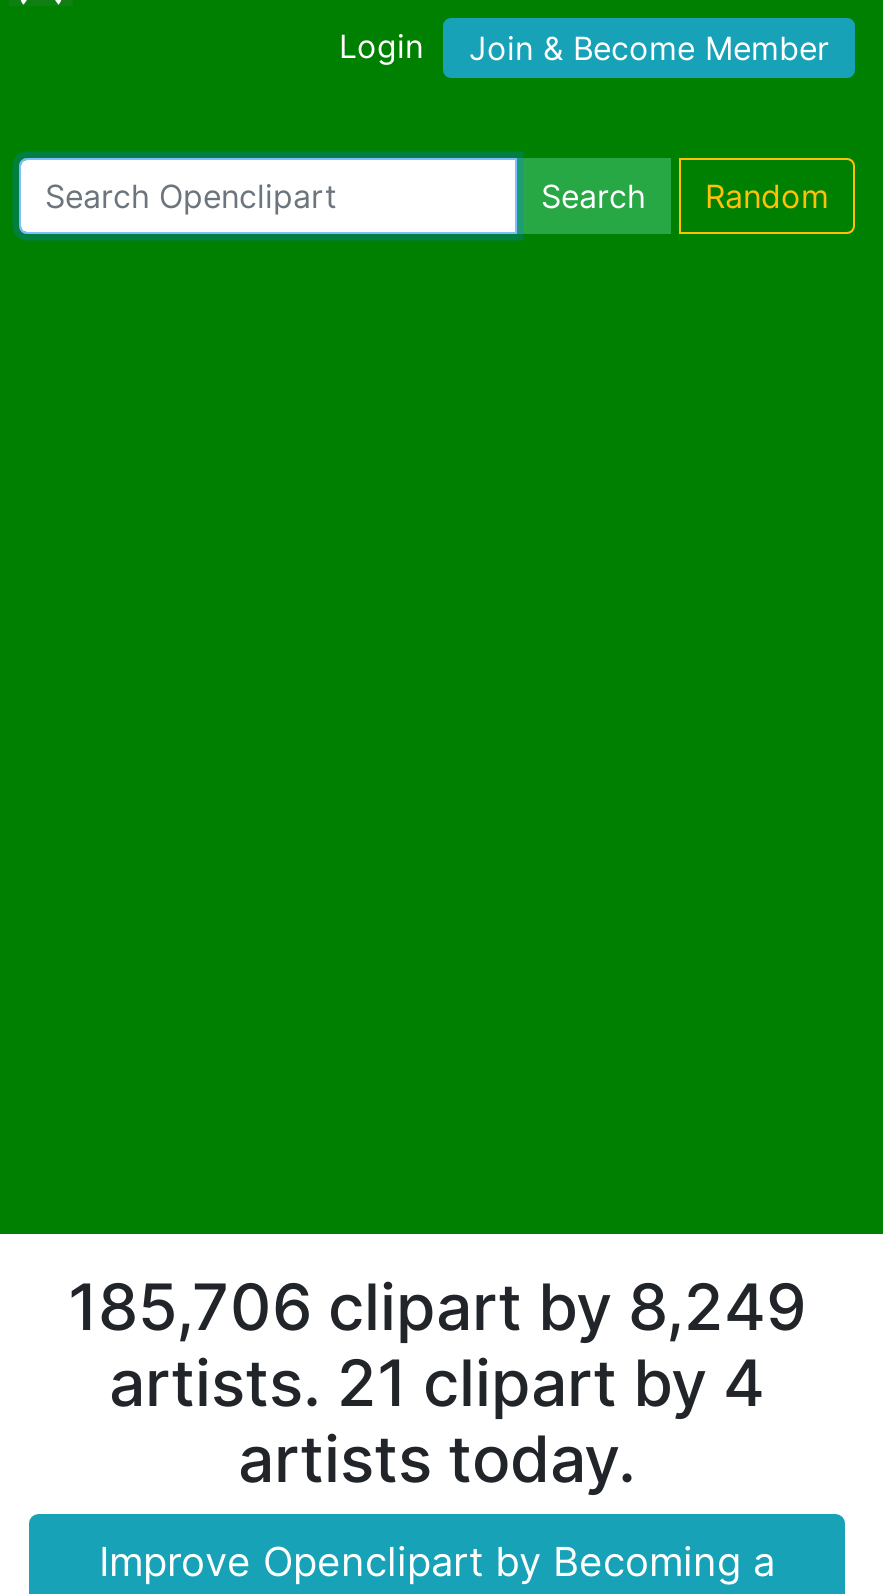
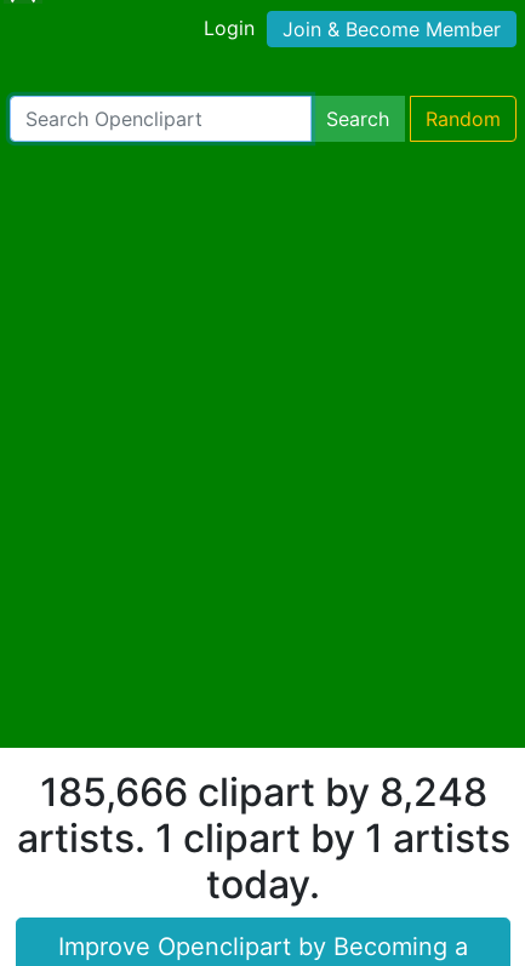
[68,1267,806,1497] 185,706 clipart by 8,249 | artists. 21 clipart by 4 | artists today. -> [16,768,510,907] 185,666 clipart by 8,248 | artists. 1 clipart by 1 artists | today.

